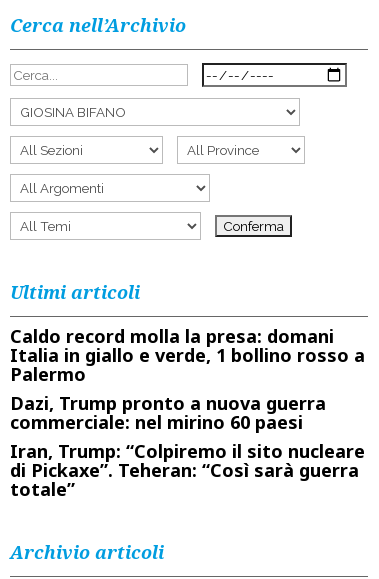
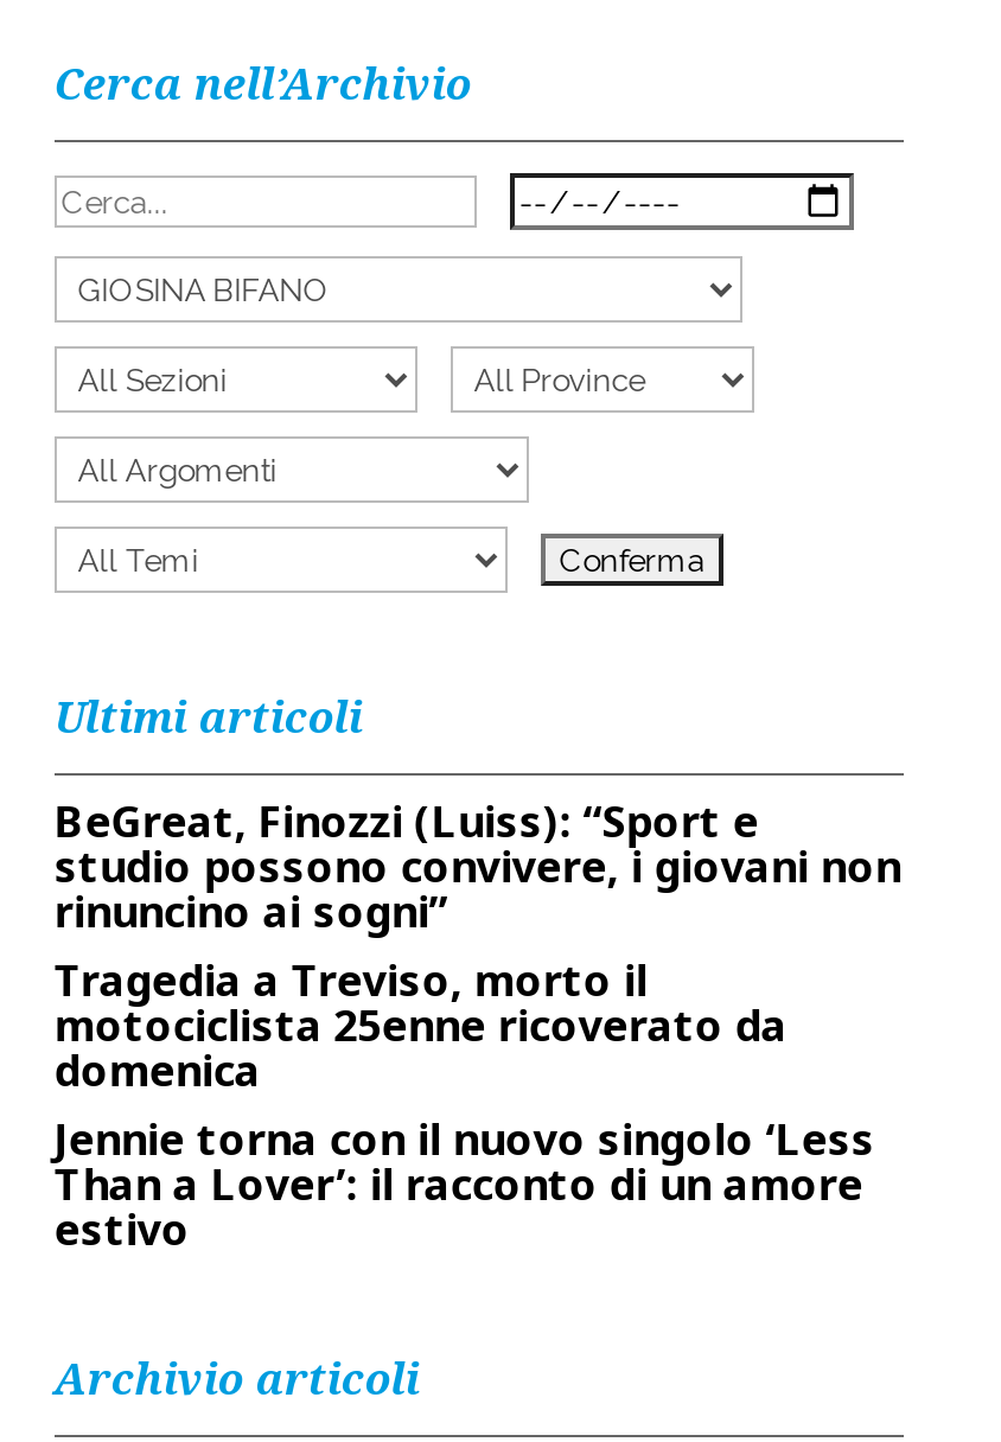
[10,324,365,501] Caldo record molla la presa: domani | Italia in giallo e verde, 1 bollino rosso a | Palermo | Dazi, Trump pronto a nuova guerra | commerciale: nel mirino 60 paesi | Iran, Trump: “Colpiremo il sito nucleare | di Pickaxe”. Teheran: “Così sarà guerra | totale” -> [54,792,901,1257] BeGreat, Finozzi (Luiss): “Sport e | studio possono convivere, i giovani non | rinuncino ai sogni” | Tragedia a Treviso, morto il | motociclista 25enne ricoverato da | domenica | Jennie torna con il nuovo singolo ‘Less | Than a Lover’: il racconto di un amore | estivo

